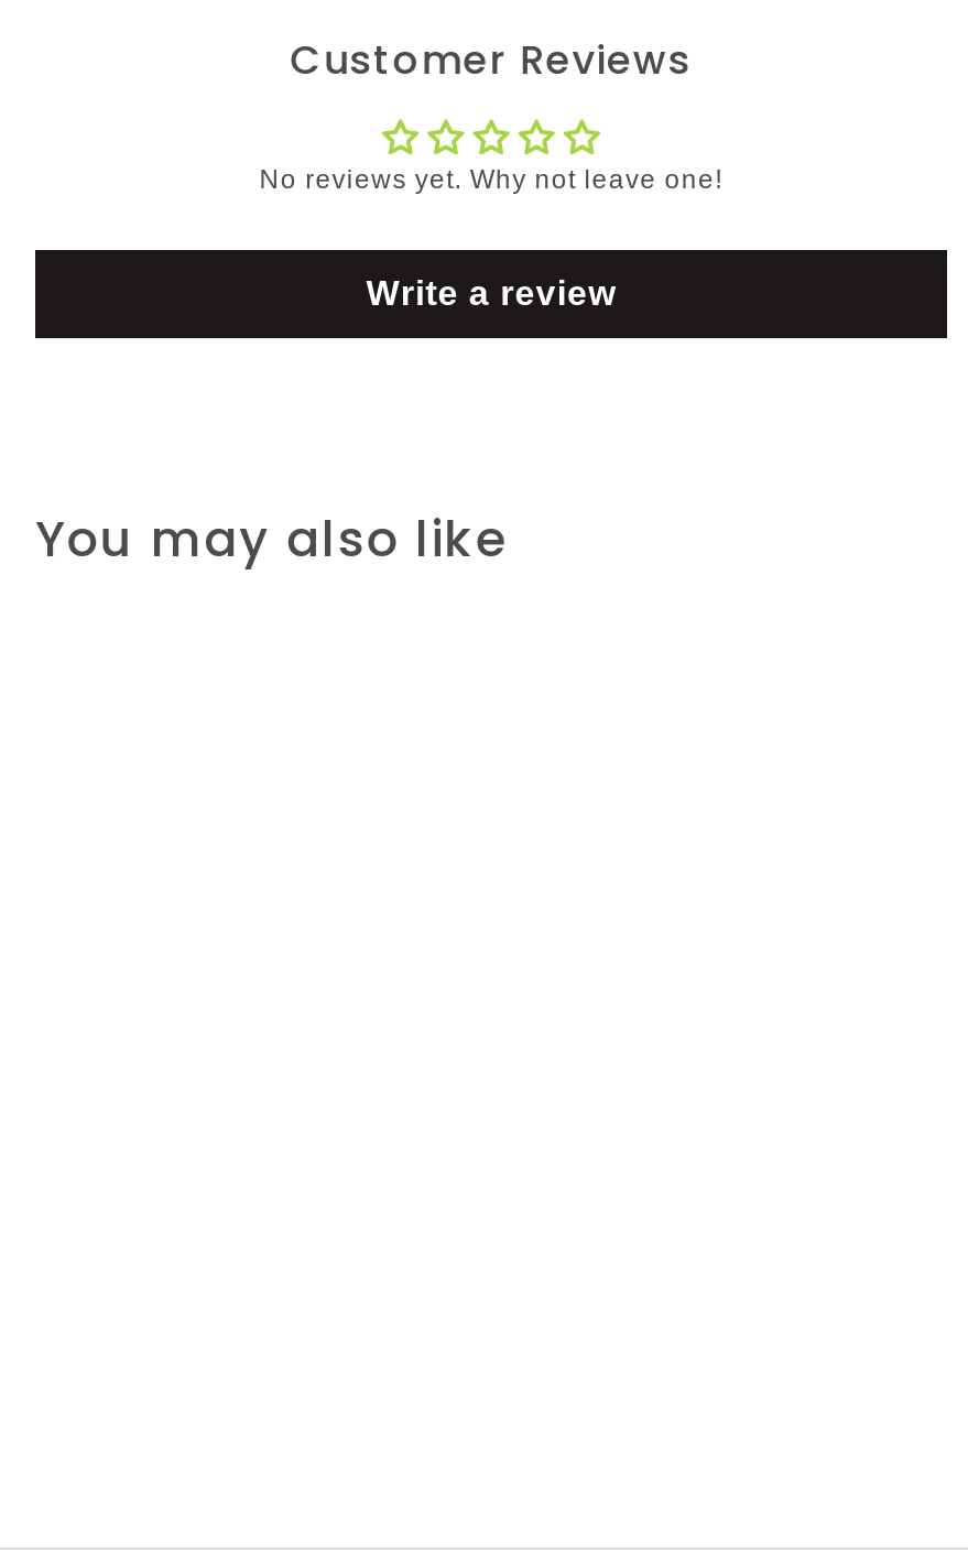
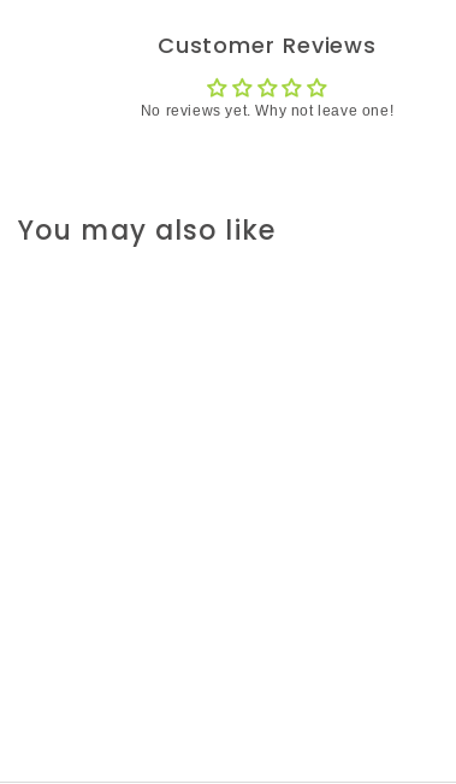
[366,273,616,311] Write a review -> none

